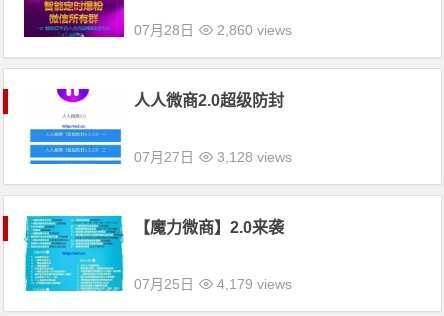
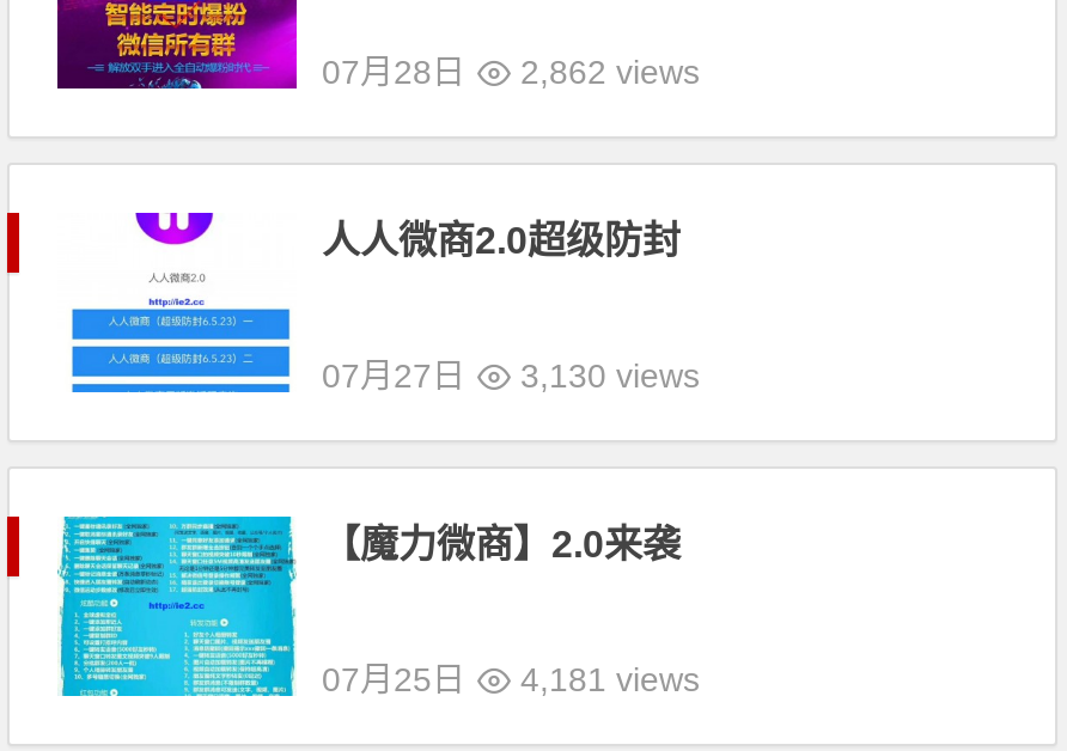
[134,22,292,38] 07月28日 2,860 views -> [322,53,700,91] 07月28日 2,862 views
[134,149,292,165] 07月27日 3,128 views -> [322,356,700,395] 07月27日 3,130 views
[134,276,292,292] 07月25日 4,179 views -> [322,660,700,698] 07月25日 4,181 views

